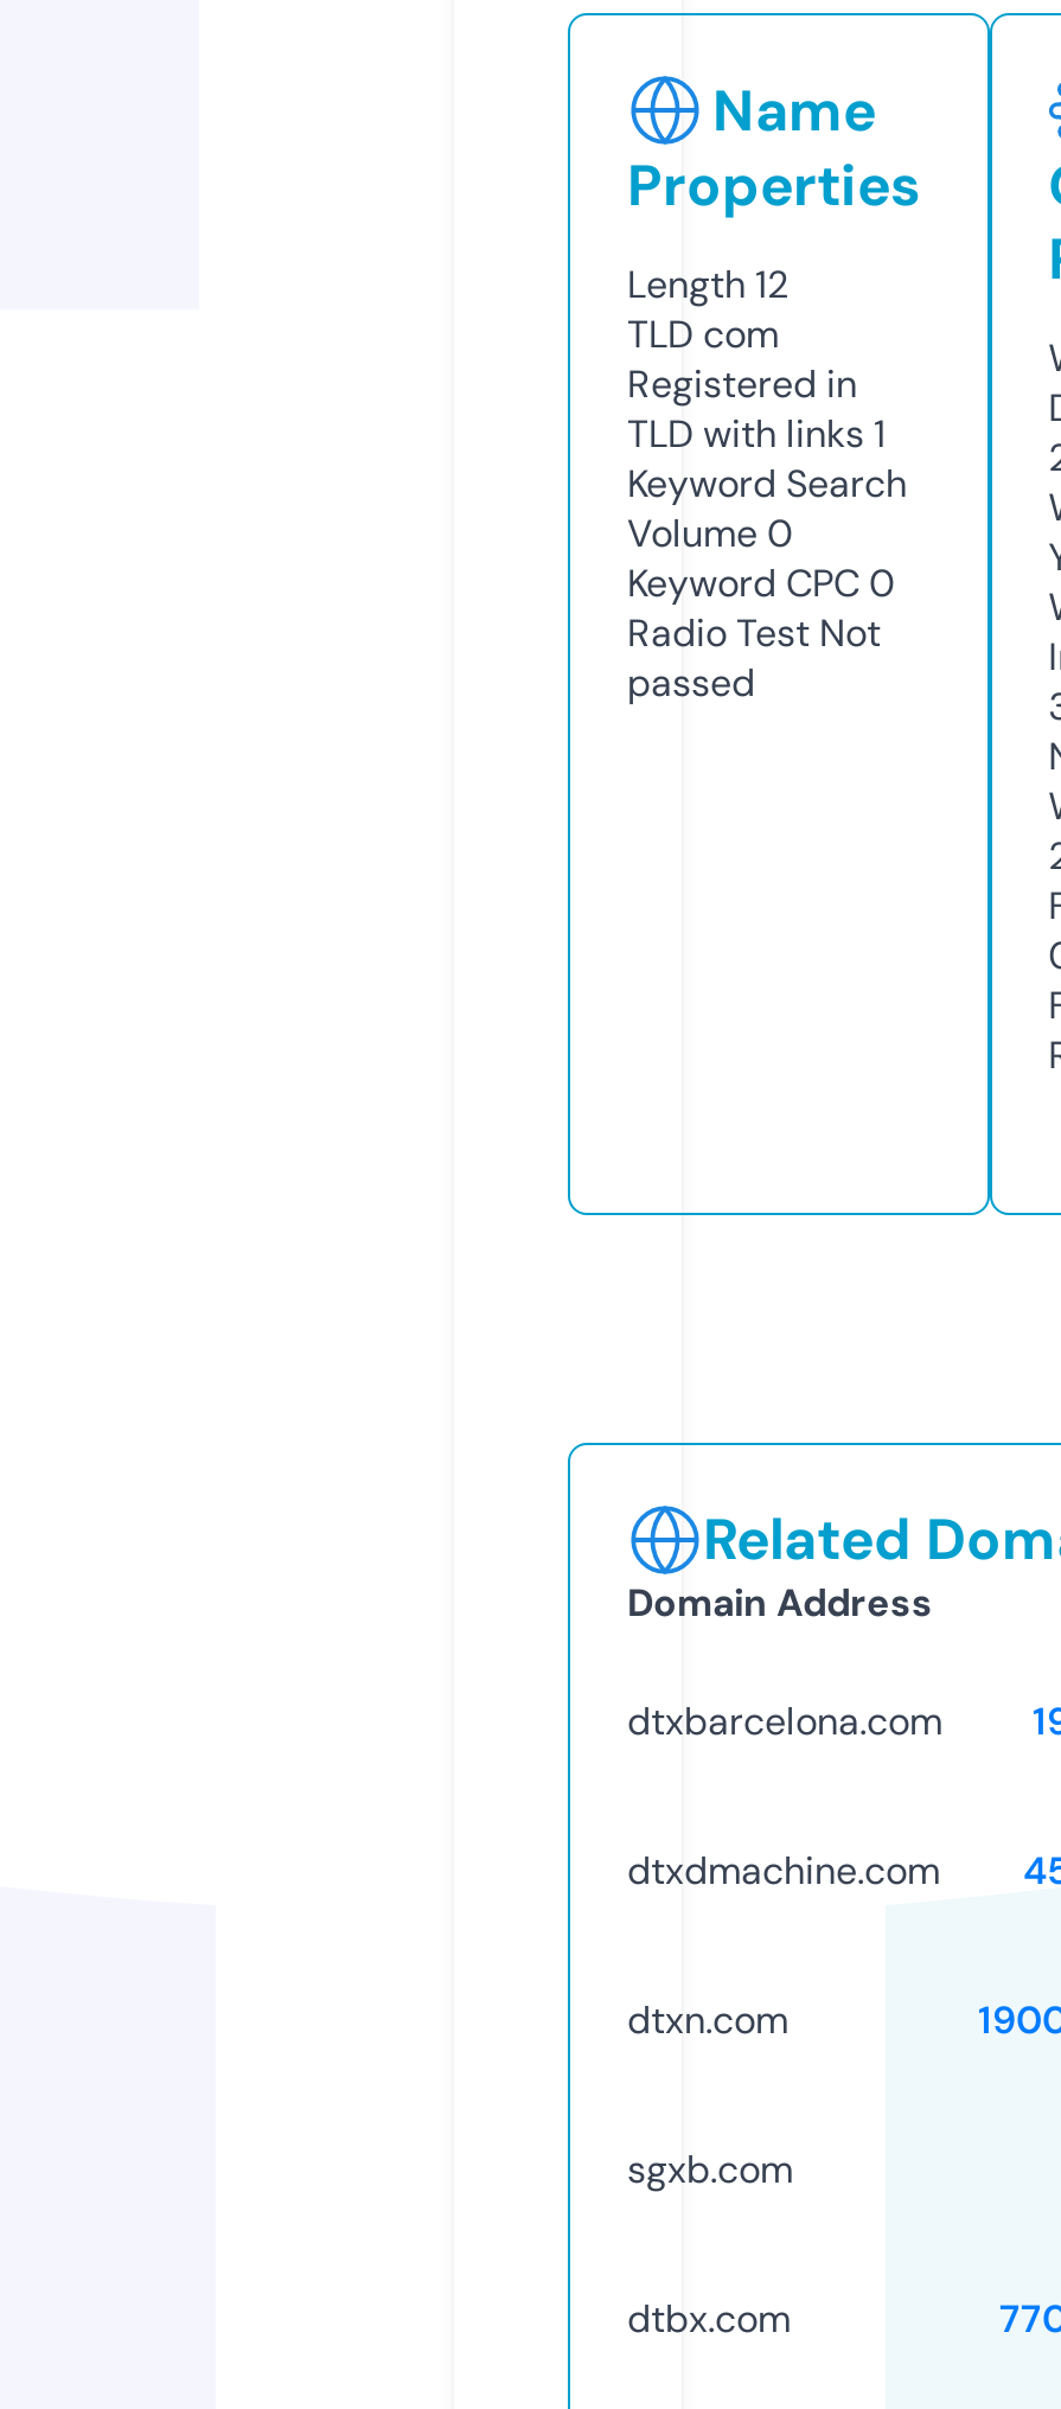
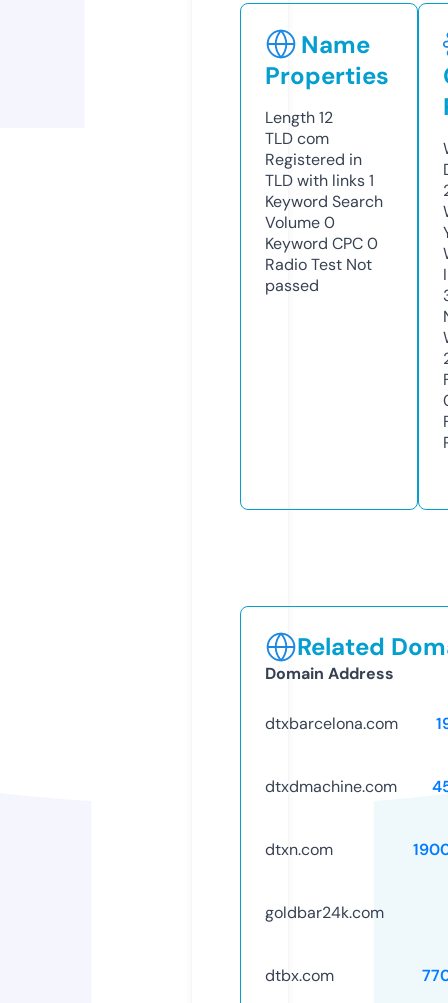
[627,2144,793,2194] sgxb.com -> [265,902,384,923] goldbar24k.com

